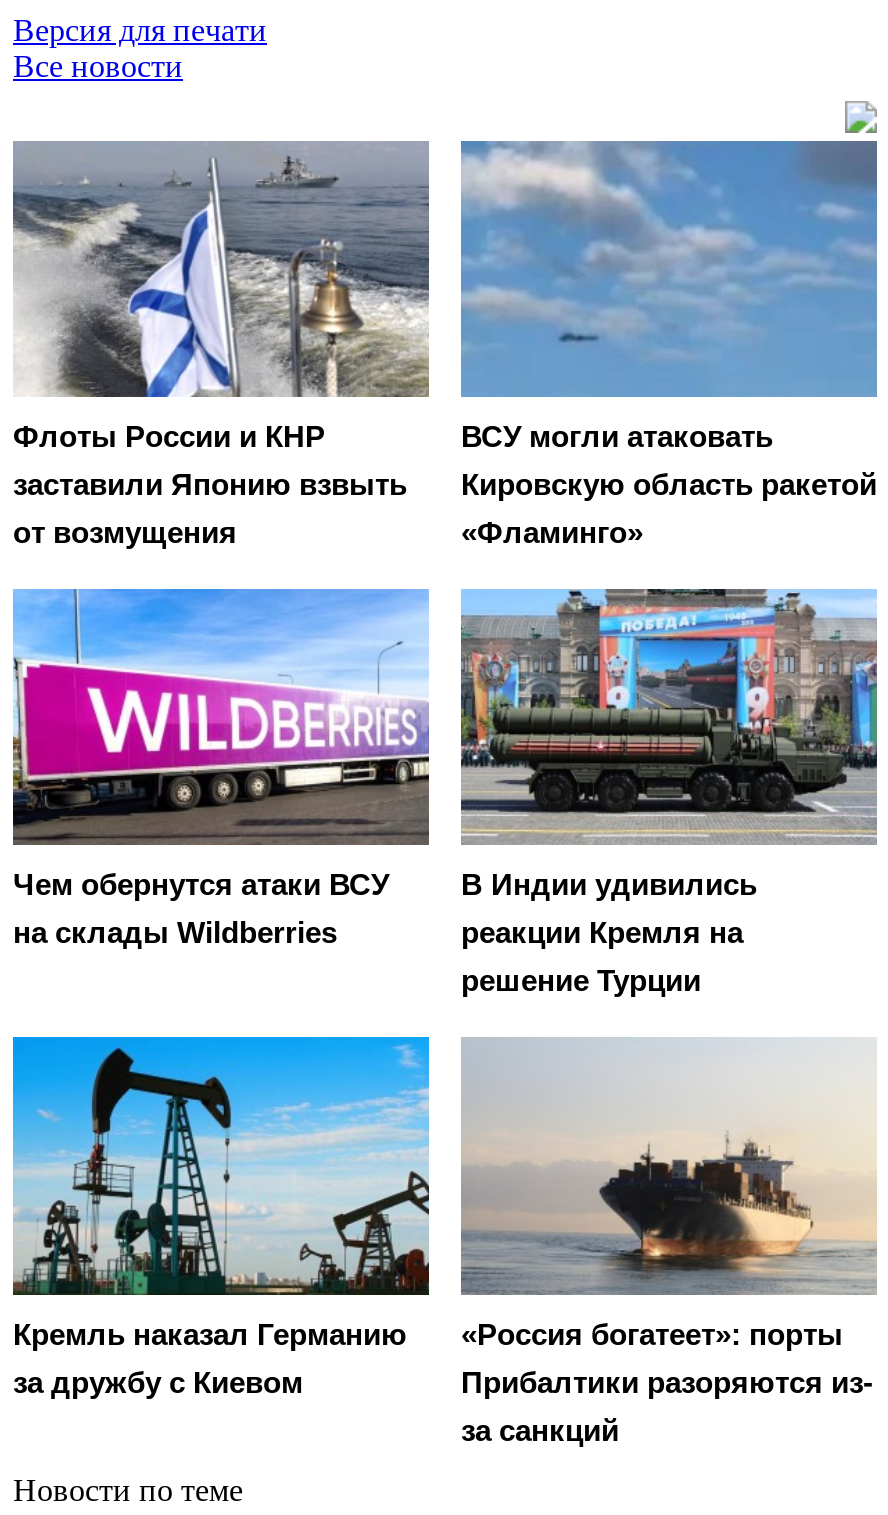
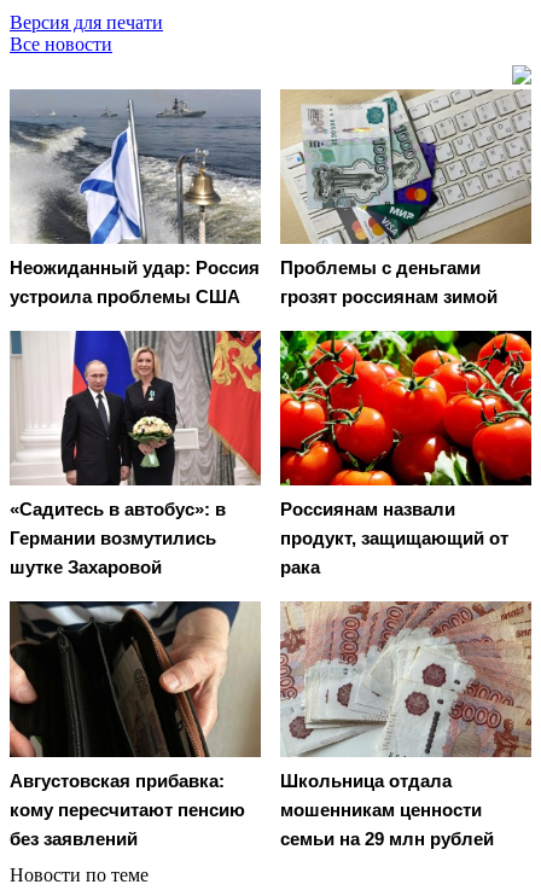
[459,139,879,549] [image] | ВСУ могли атаковать | Кировскую область ракетой | «Фламинго» -> [280,89,533,307] [image] | Проблемы с деньгами | грозят россиянам зимой
[13,419,407,549] Флоты России и КНР | заставили Японию взвыть | от возмущения -> [10,257,260,307] Неожиданный удар: Россия | устроила проблемы США
[13,587,431,950] [image] | Чем обернутся атаки ВСУ | на склады Wildberries -> [10,330,262,578] [image] | «Садитесь в автобус»: в | Германии возмутились | шутке Захаровой
[459,587,879,998] [image] | В Индии удивились | реакции Кремля на | решение Турции -> [279,330,533,578] [image] | Россиянам назвали | продукт, защищающий от | рака
[11,1035,431,1398] [image] | Кремль наказал Германию | за дружбу с Киевом -> [8,600,261,848] [image] | Августовская прибавка: | кому пересчитают пенсию | без заявлений
[461,1037,877,1446] [image] | «Россия богатеет»: порты | Прибалтики разоряются из- | за санкций -> [280,600,533,848] [image] | Школьница отдала | мошенникам ценности | семьи на 29 млн рублей

